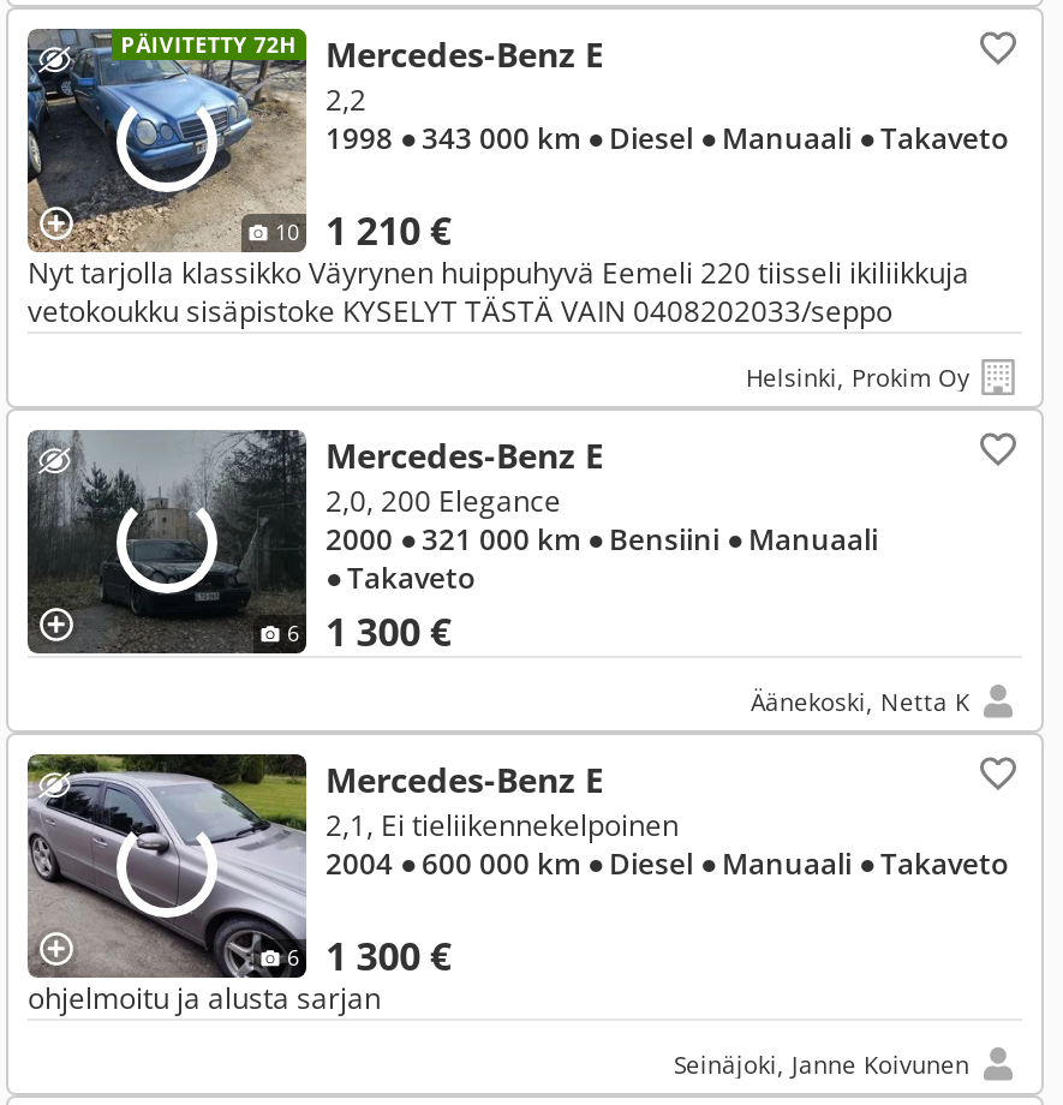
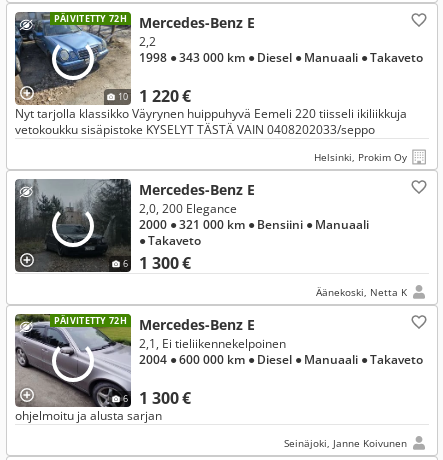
[275,204,451,257] 10 1 210 € -> [118,85,191,107] 10 1 220 €
none -> [54,314,127,327] PÄIVITETTY 72H

